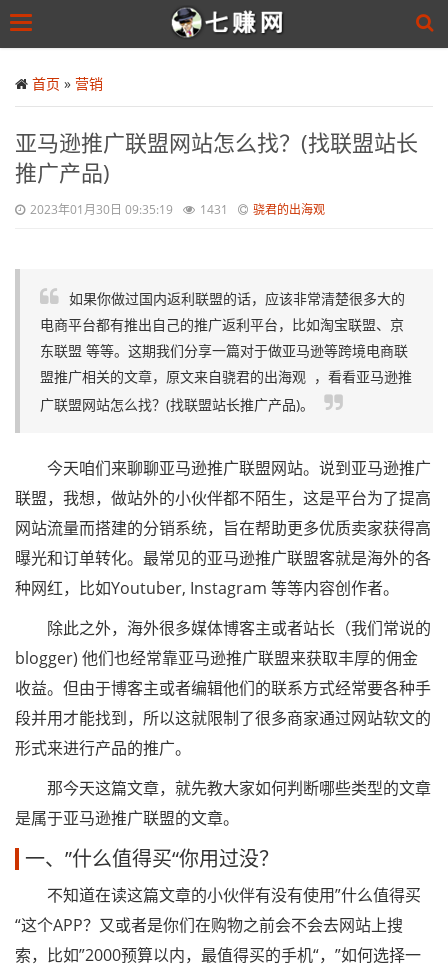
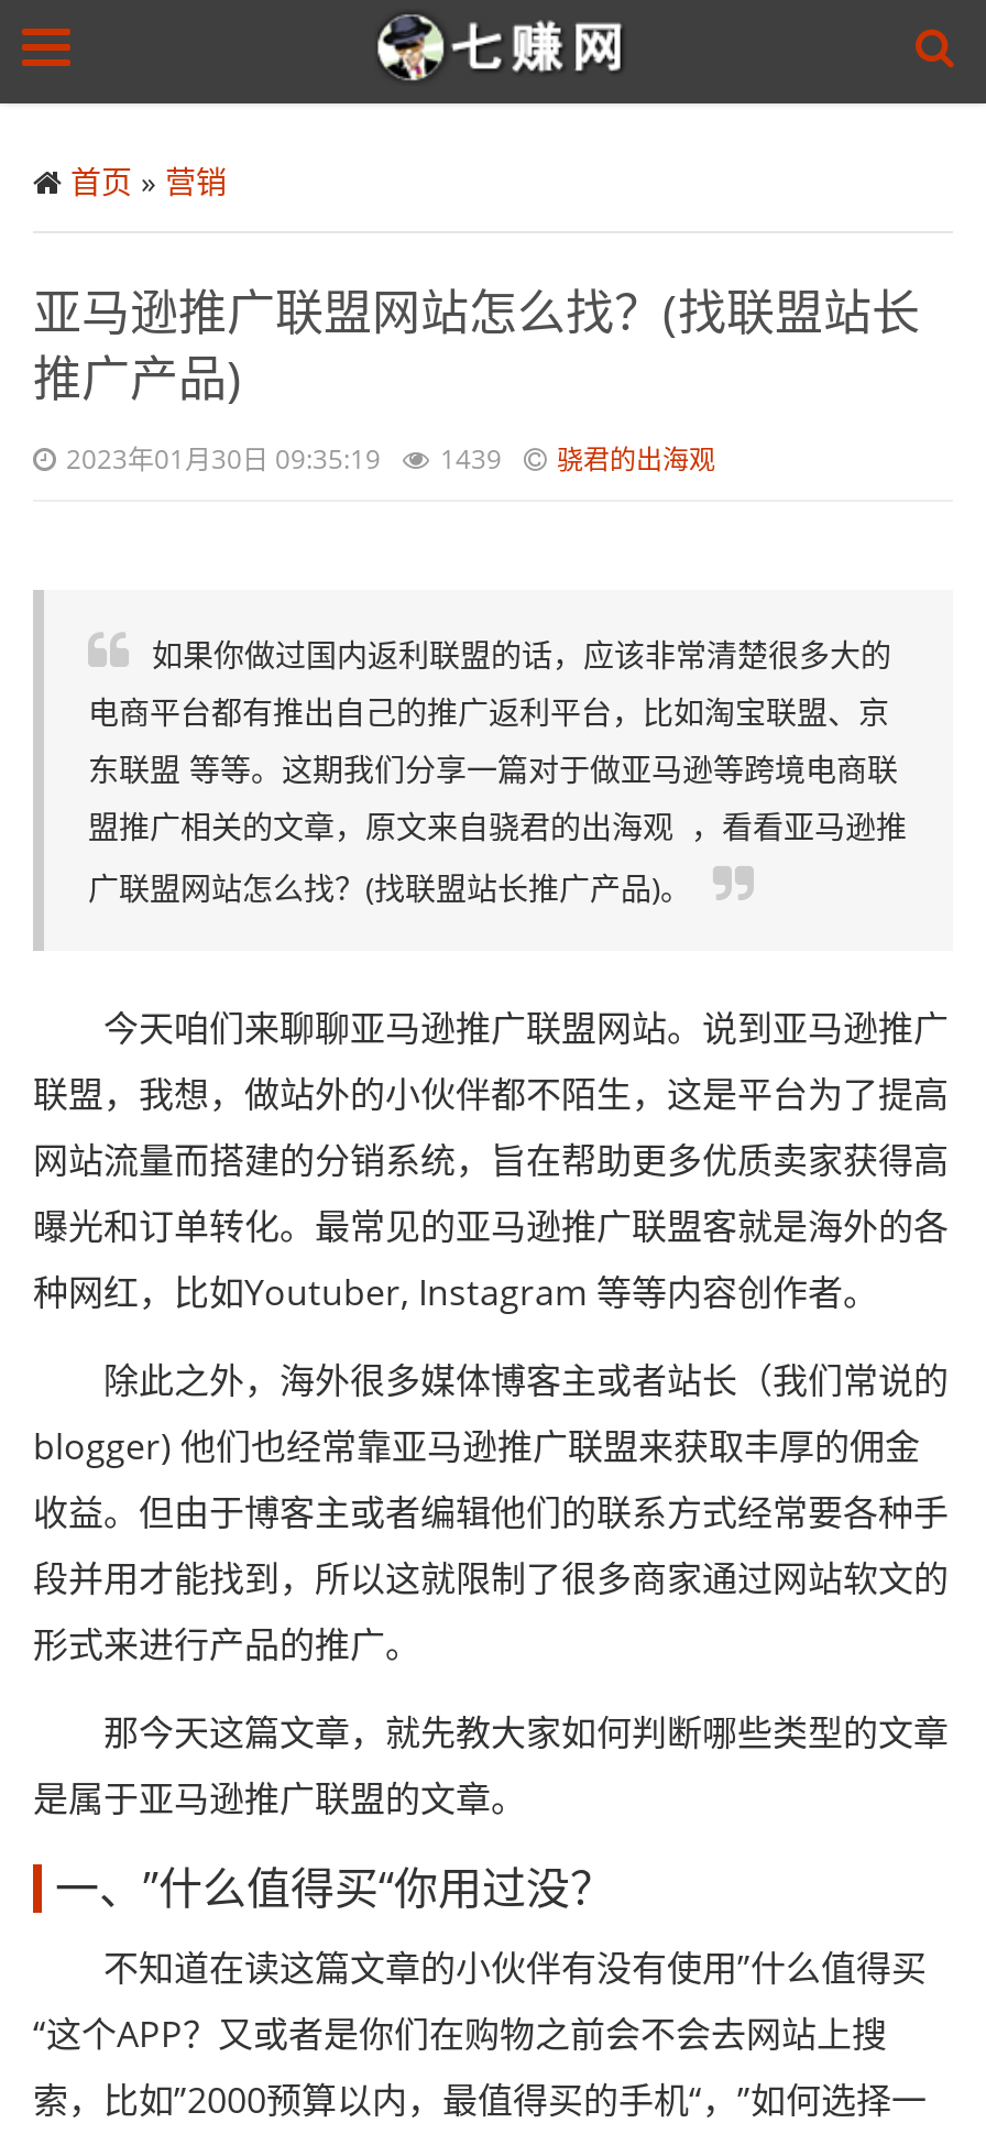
[30,201,325,218] 2023年01月30日 09:35:19 1431 骁君的出海观 -> [66,440,715,478] 2023年01月30日 09:35:19 1439 骁君的出海观

